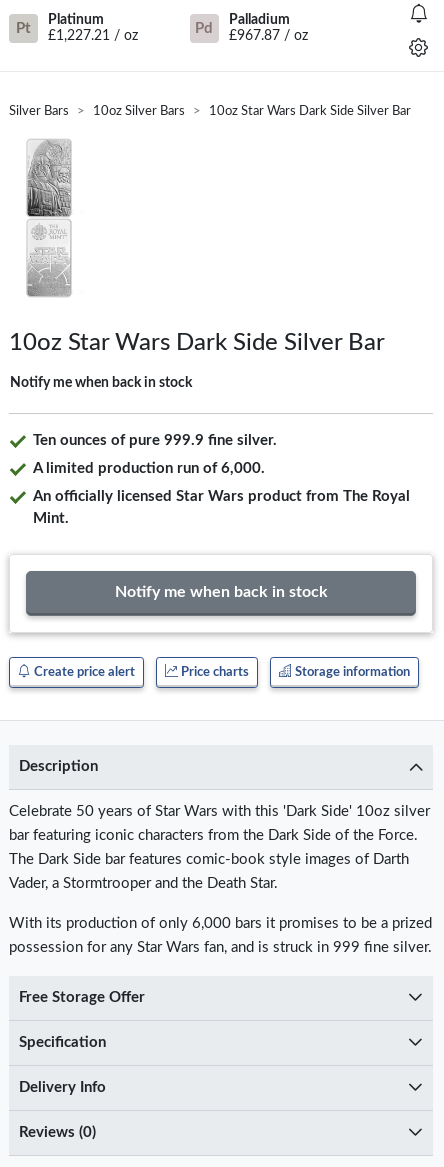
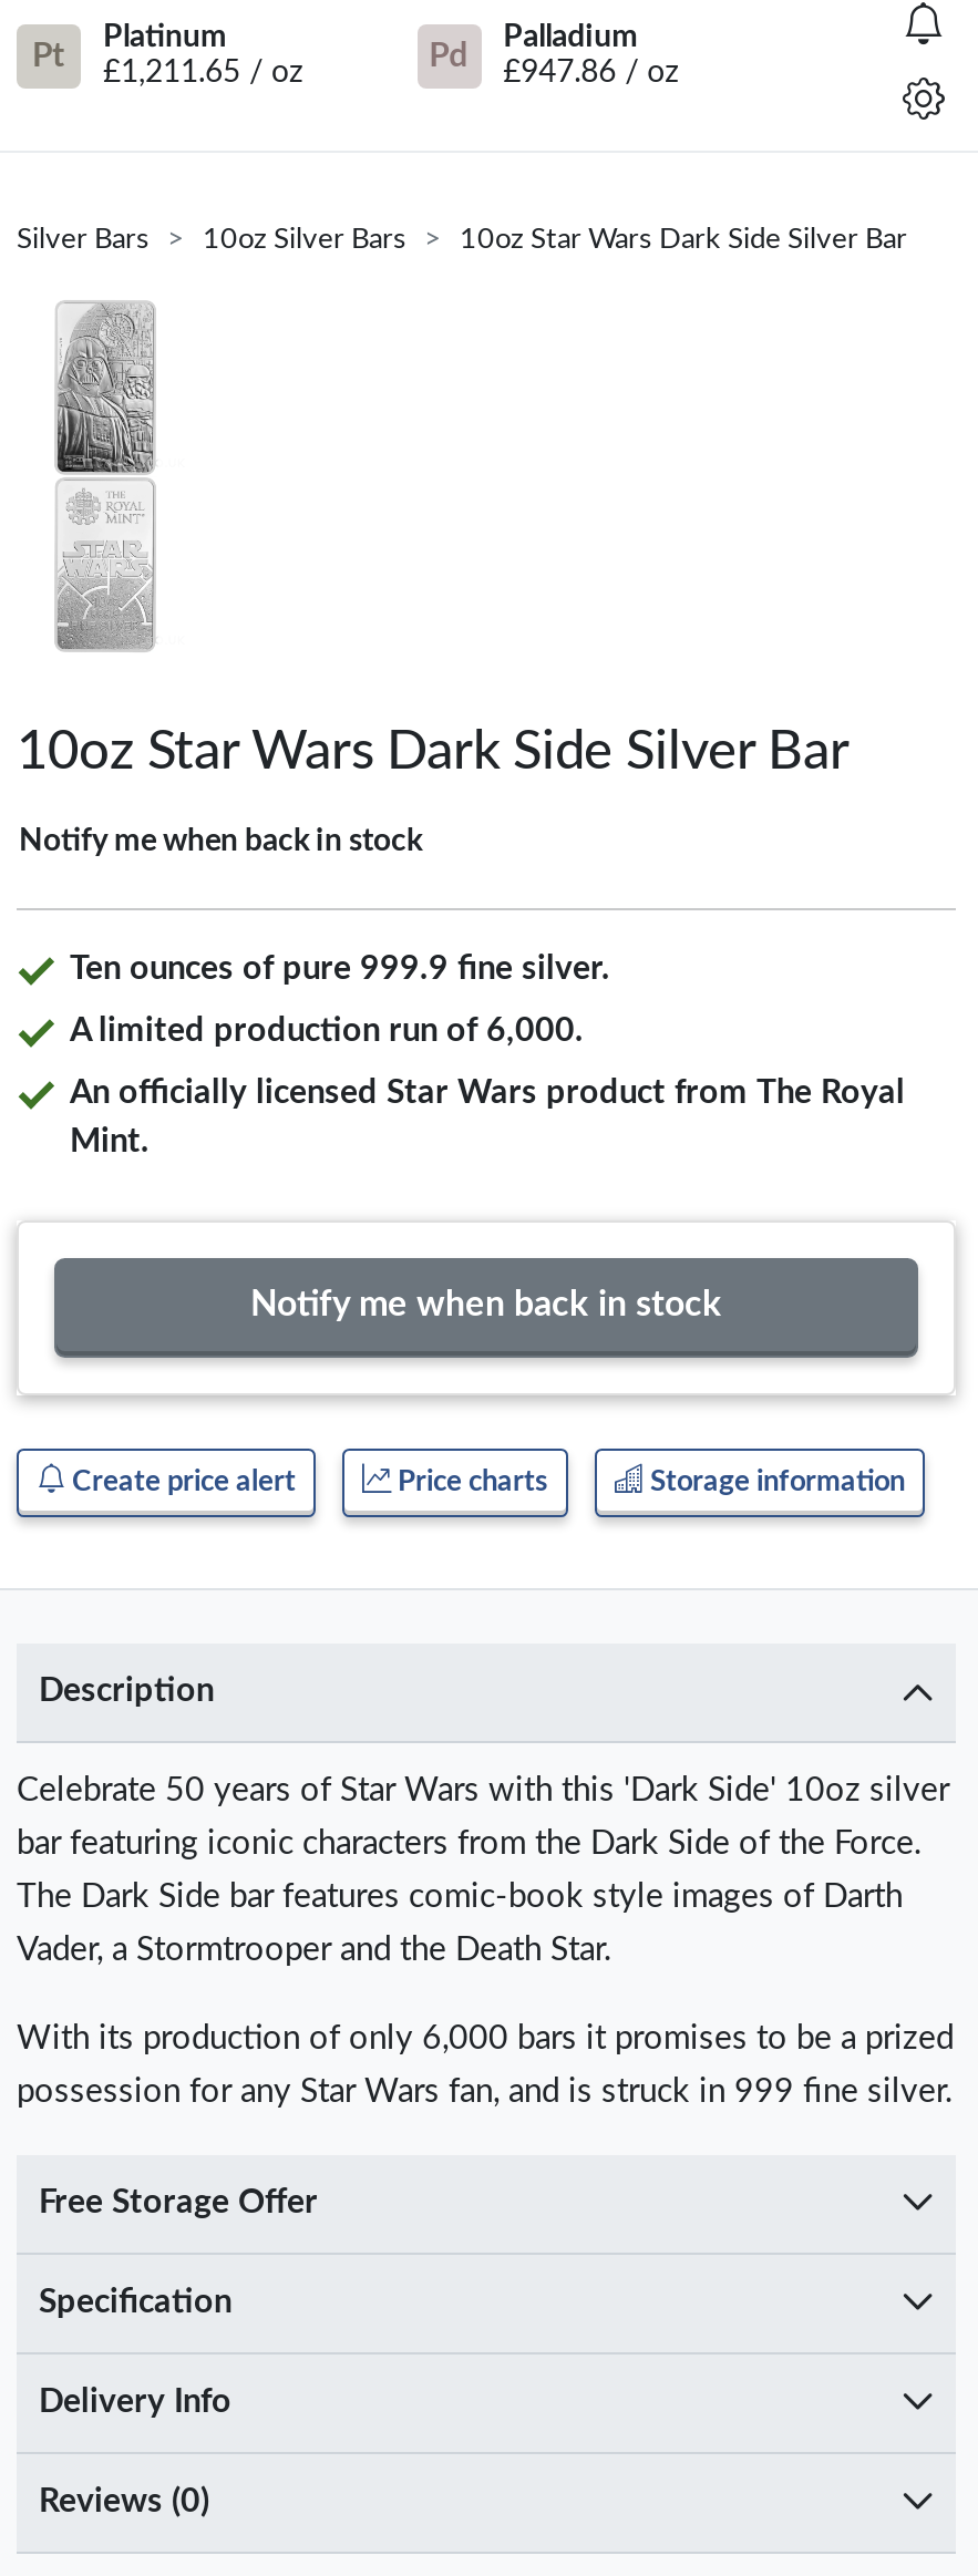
[48,29,138,43] £1,227.21 / oz -> [103,58,302,89] £1,211.65 / oz
[229,29,308,43] £967.87 / oz -> [503,58,678,89] £947.86 / oz

